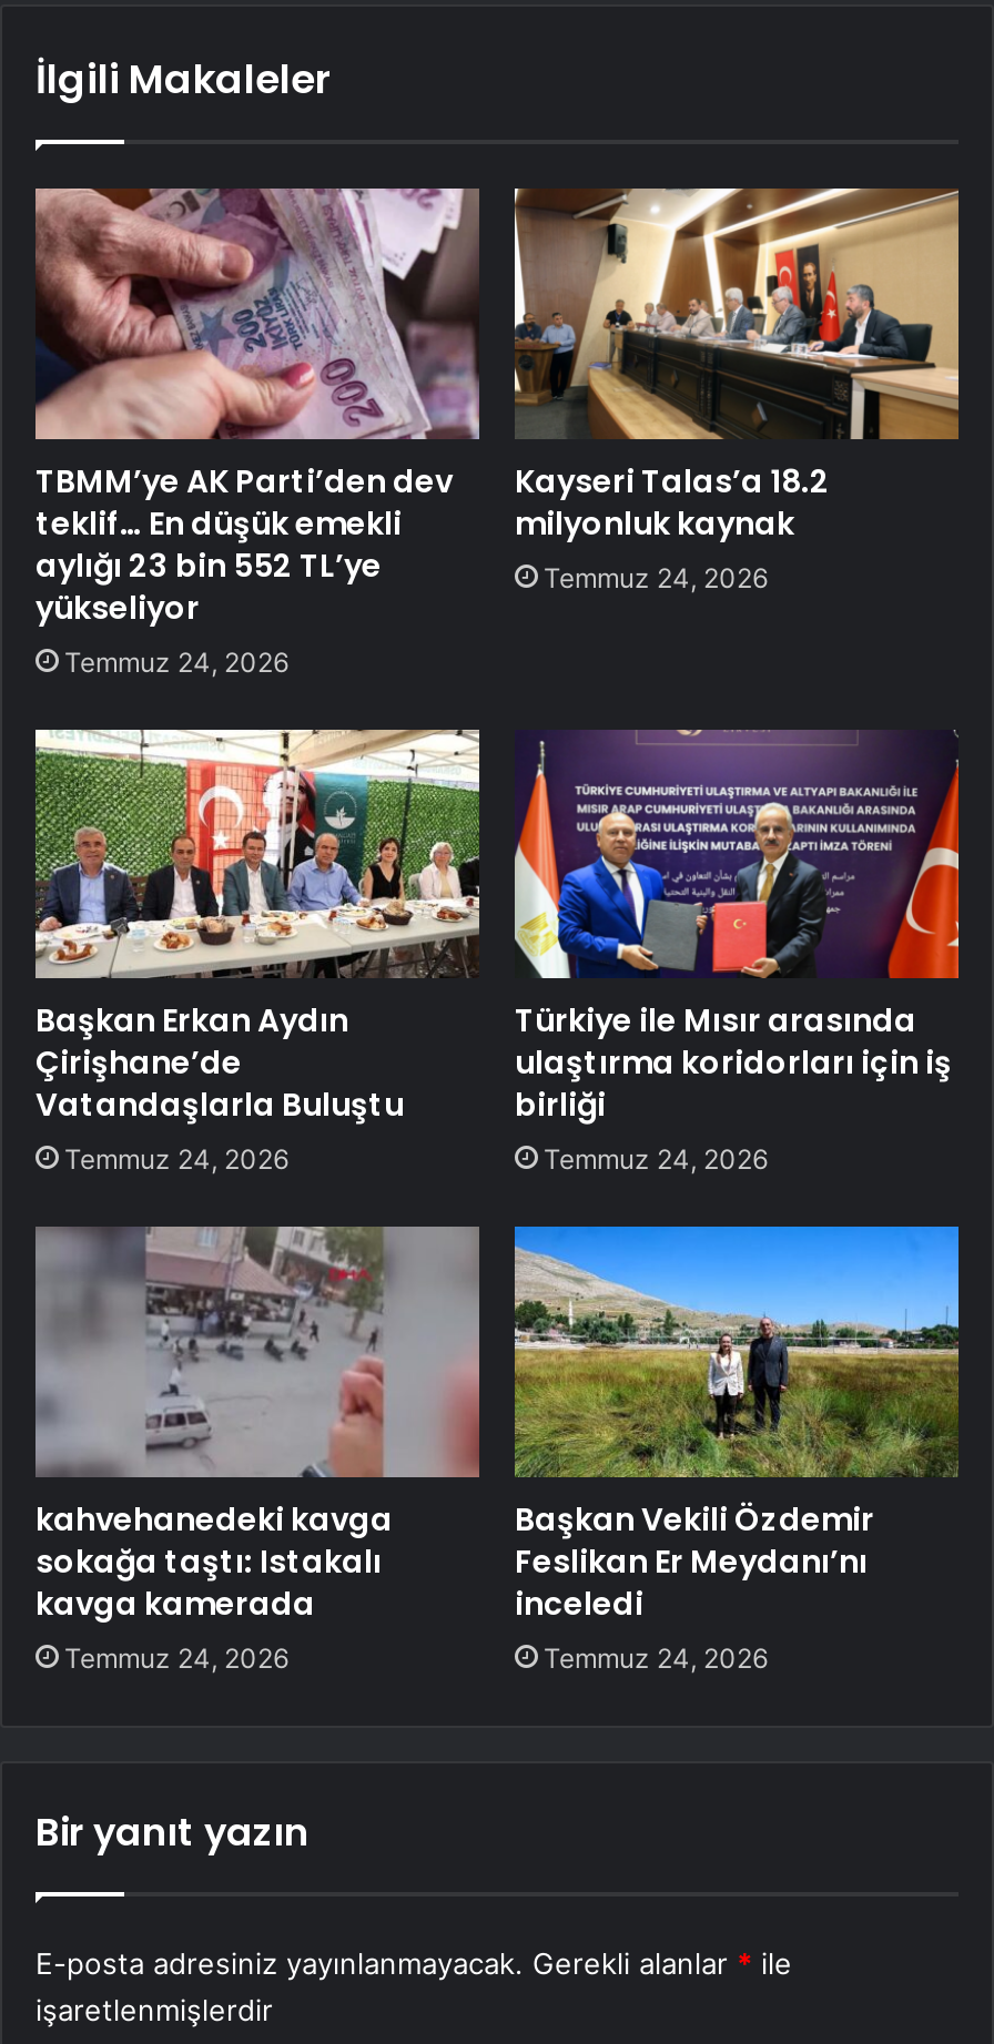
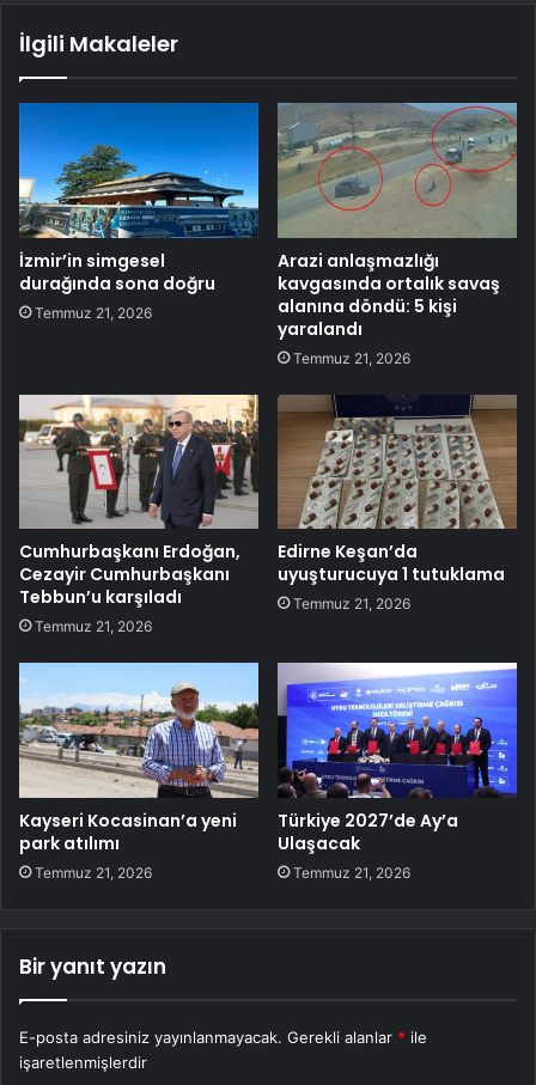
[33,186,481,678] [image] | TBMM’ye AK Parti’den dev | teklif… En düşük emekli | aylığı 23 bin 552 TL’ye | yükseliyor | Temmuz 24, 2026 -> [18,102,260,321] [image] | İzmir’in simgesel | durağında sona doğru | Temmuz 21, 2026
[513,186,961,593] [image] | Kayseri Talas’a 18.2 | milyonluk kaynak | Temmuz 24, 2026 -> [278,102,517,367] [image] | Arazi anlaşmazlığı | kavgasında ortalık savaş | alanına döndü: 5 kişi | yaralandı | Temmuz 21, 2026
[35,728,481,1176] [image] | Başkan Erkan Aydın | Çirişhane’de | Vatandaşlarla Buluştu | Temmuz 24, 2026 -> [18,395,260,636] [image] | Cumhurbaşkanı Erdoğan, | Cezayir Cumhurbaşkanı | Tebbun’u karşıladı | Temmuz 21, 2026
[515,730,958,1176] [image] | Türkiye ile Mısır arasında | ulaştırma koridorları için iş | birliği | Temmuz 24, 2026 -> [278,395,517,613] [image] | Edirne Keşan’da | uyuşturucuya 1 tutuklama | Temmuz 21, 2026
[35,1224,481,1675] [image] | kahvehanedeki kavga | sokağa taştı: Istakalı | kavga kamerada | Temmuz 24, 2026 -> [19,662,258,882] [image] | Kayseri Kocasinan’a yeni | park atılımı | Temmuz 21, 2026
[513,1224,961,1675] [image] | Başkan Vekili Özdemir | Feslikan Er Meydanı’nı | inceledi | Temmuz 24, 2026 -> [278,662,518,882] [image] | Türkiye 2027’de Ay’a | Ulaşacak | Temmuz 21, 2026

